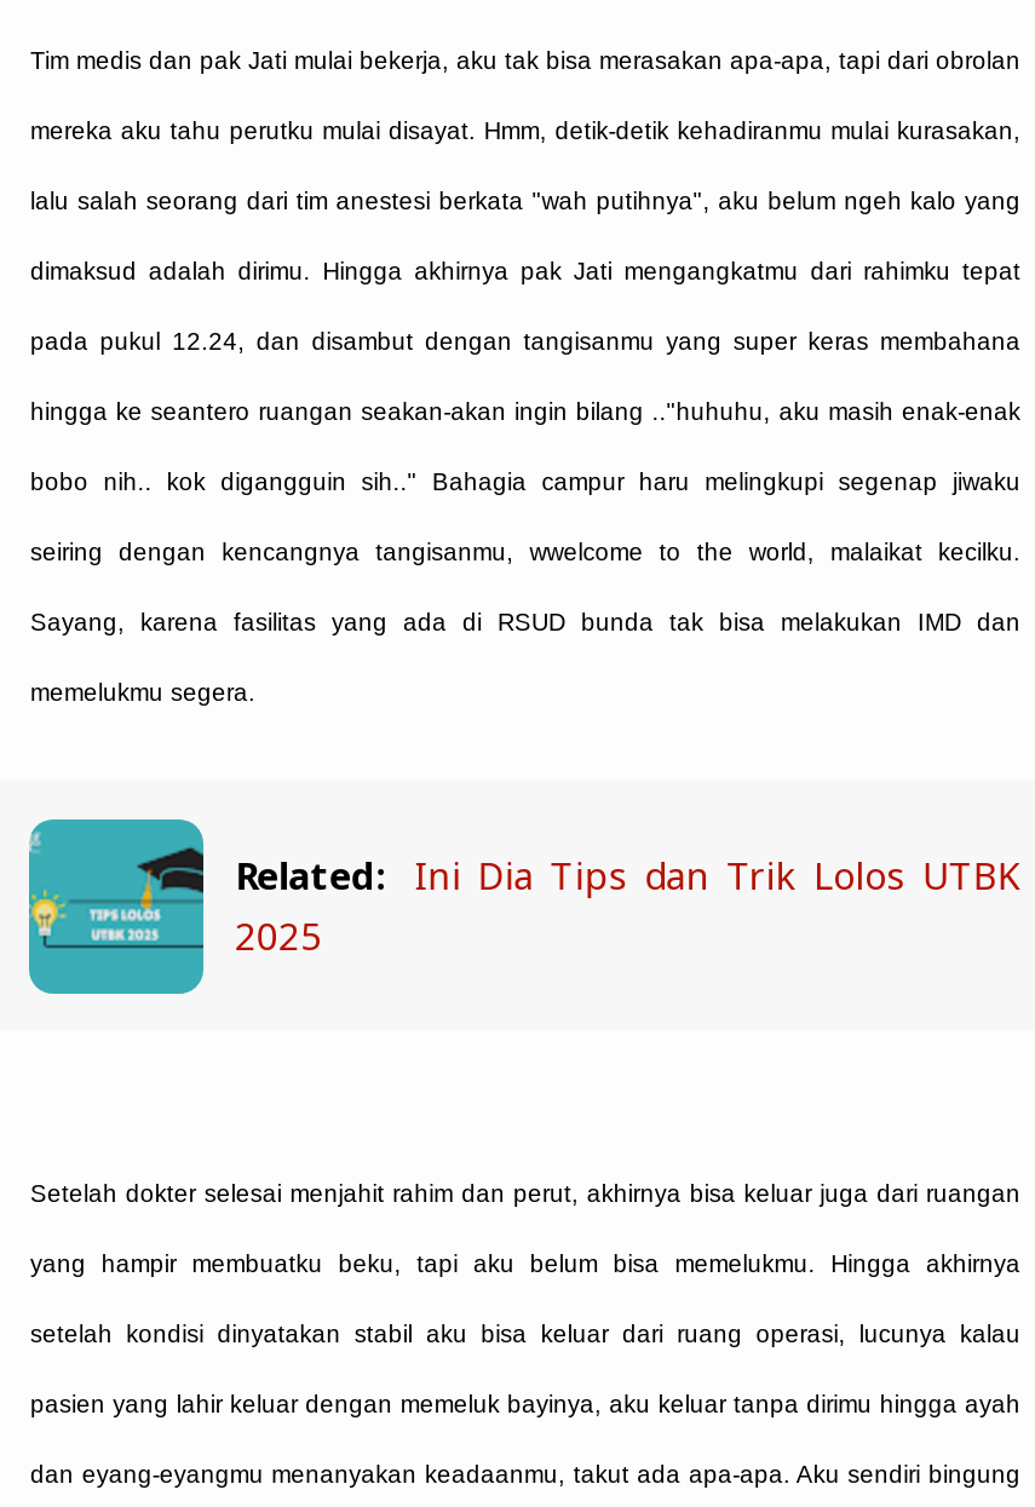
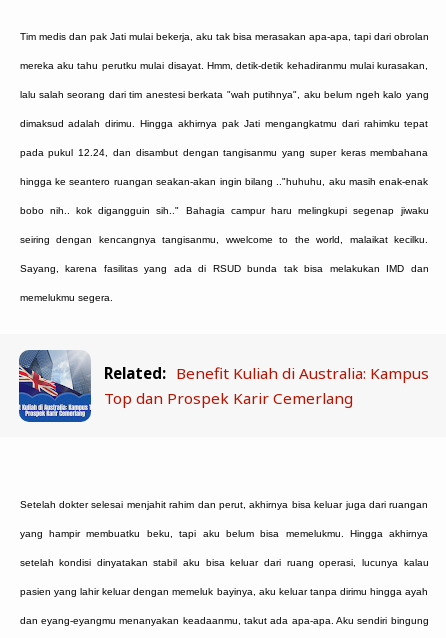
[27,817,1021,996] [image] | Related: | Ini Dia Tips dan Trik Lolos UTBK | 2025 -> [18,349,429,423] [image] | Related: Benefit Kuliah di Australia: Kampus | Top dan Prospek Karir Cemerlang

